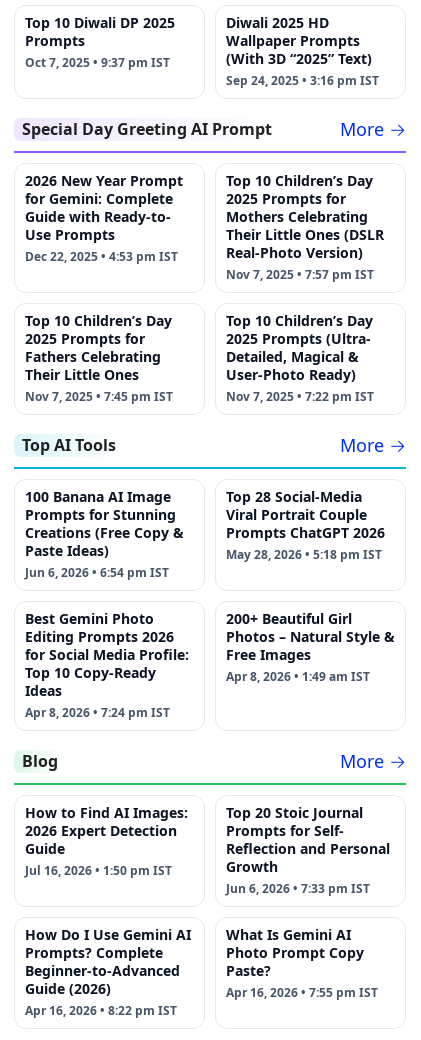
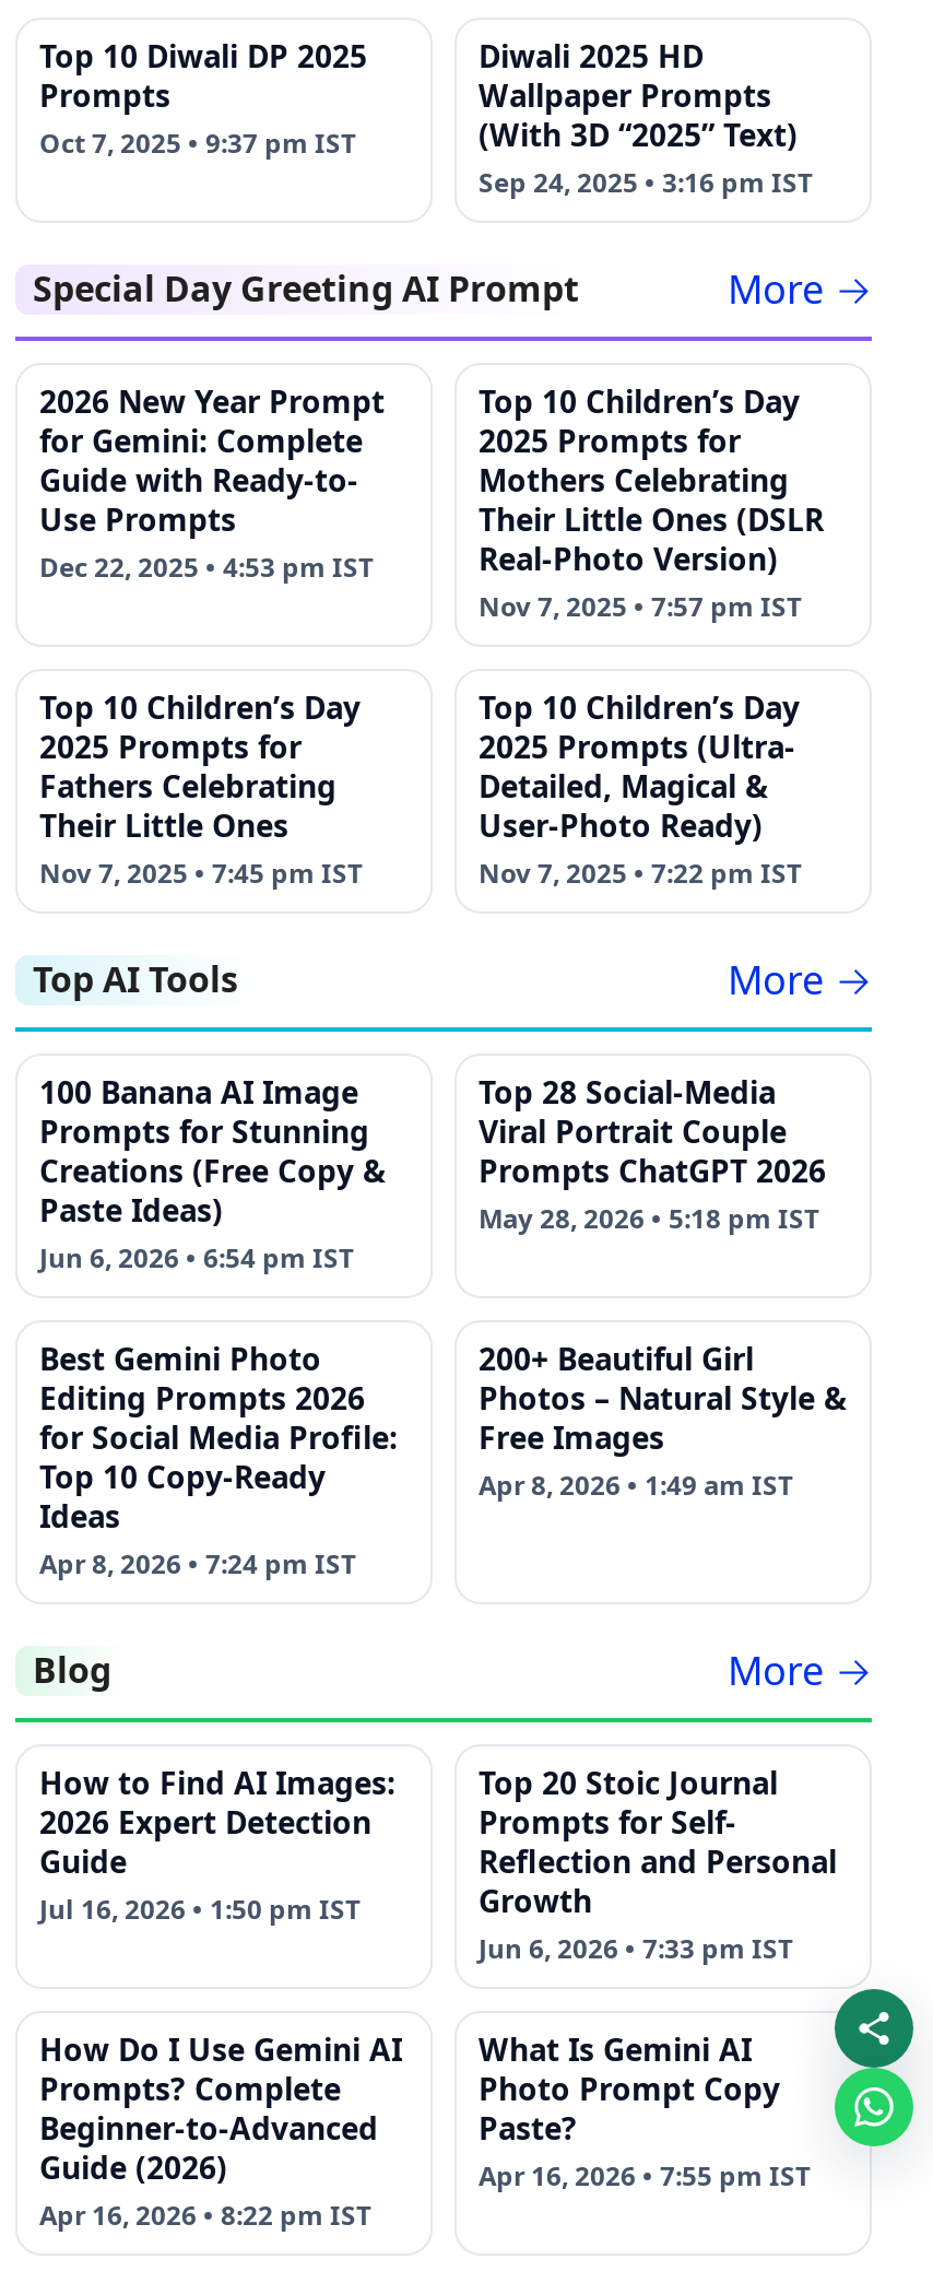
none -> [830,1987,918,2151] [image]

